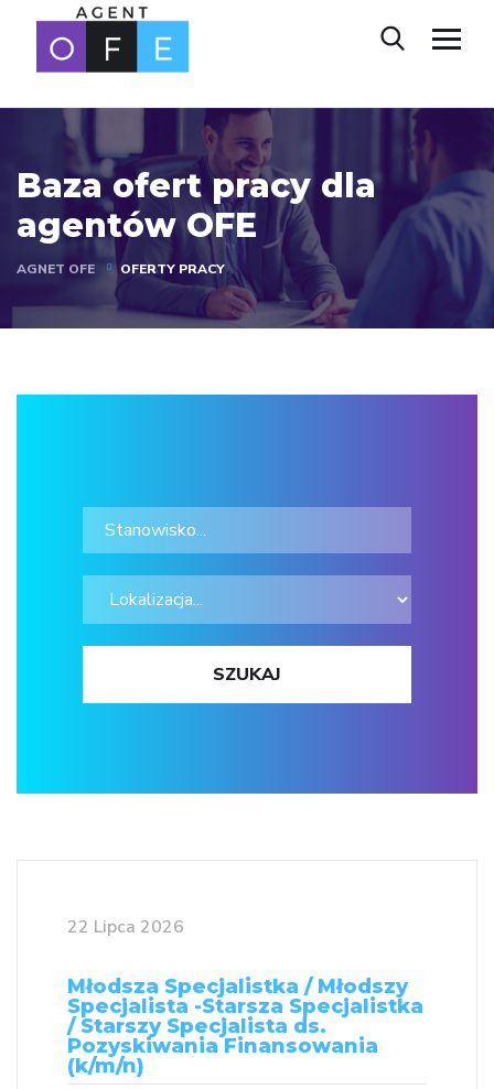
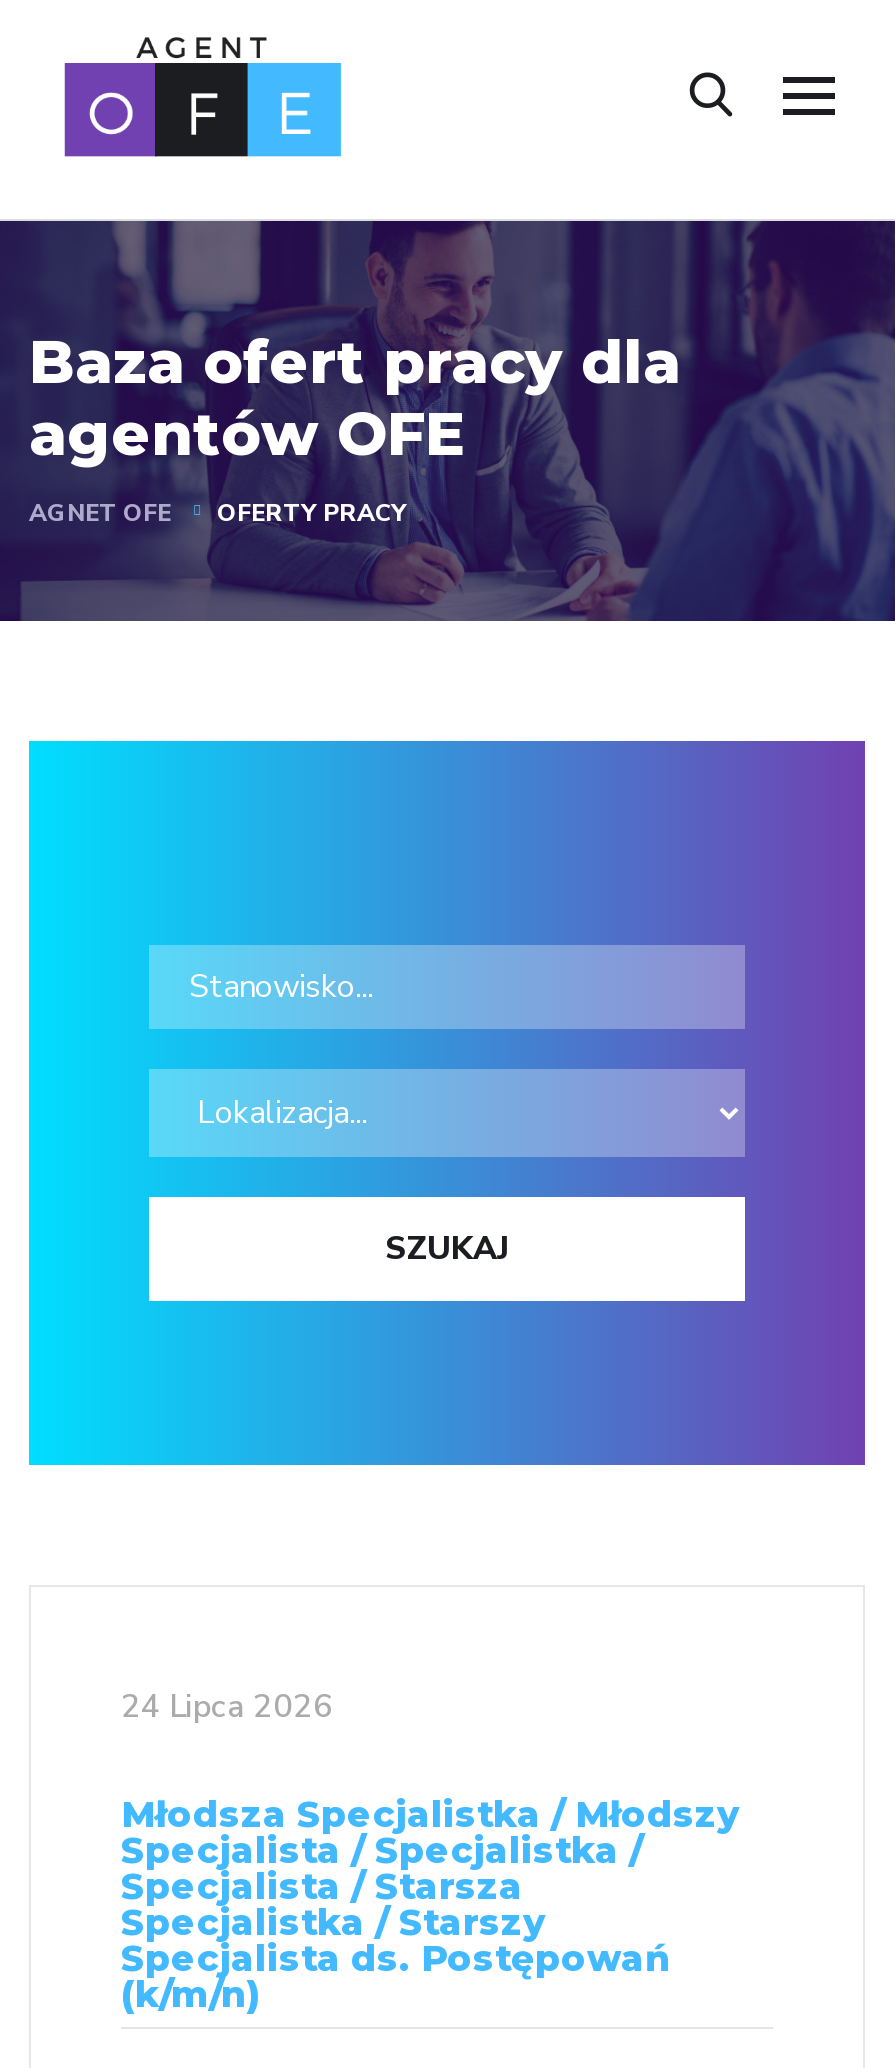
[67,914,184,939] 22 Lipca 2026 -> [121,1684,333,1728] 24 Lipca 2026
[67,994,423,1058] Specjalista -Starsza Specjalistka | / Starszy Specjalista ds. | Pozyskiwania Finansowania -> [121,1828,671,1980] Specjalista / Specjalistka / | Specjalista / Starsza | Specjalistka / Starszy | Specjalista ds. Postępowań

